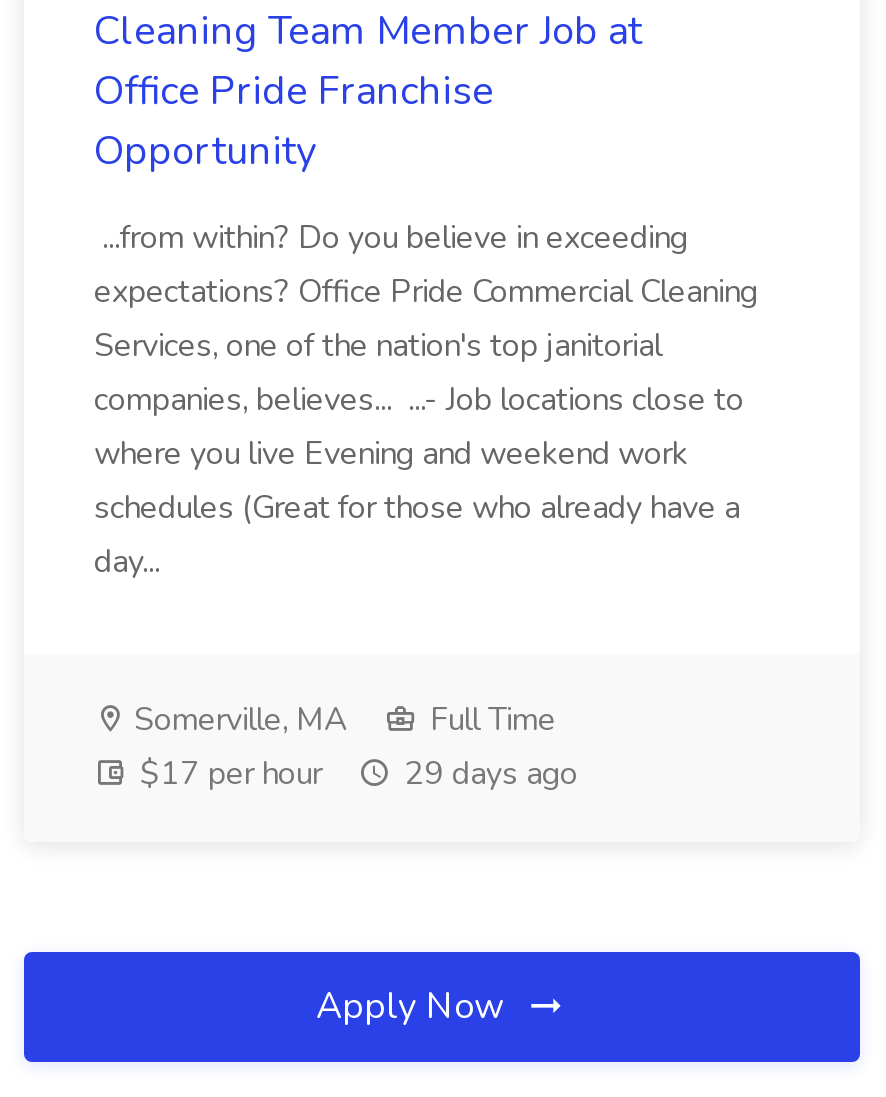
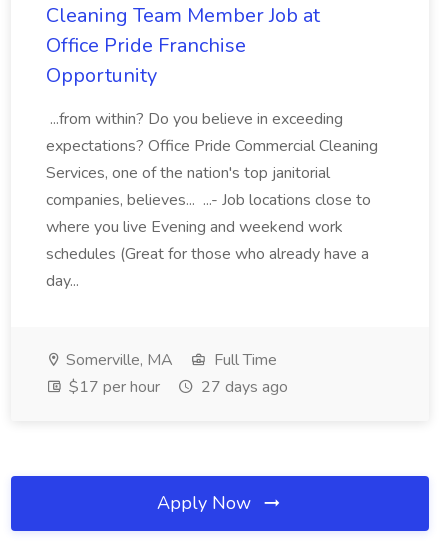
[132,752,578,796] $17 per hour 29 days ago -> [65,376,288,398] $17 per hour 27 days ago

